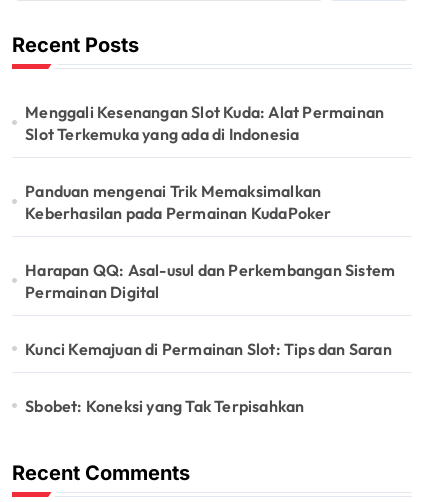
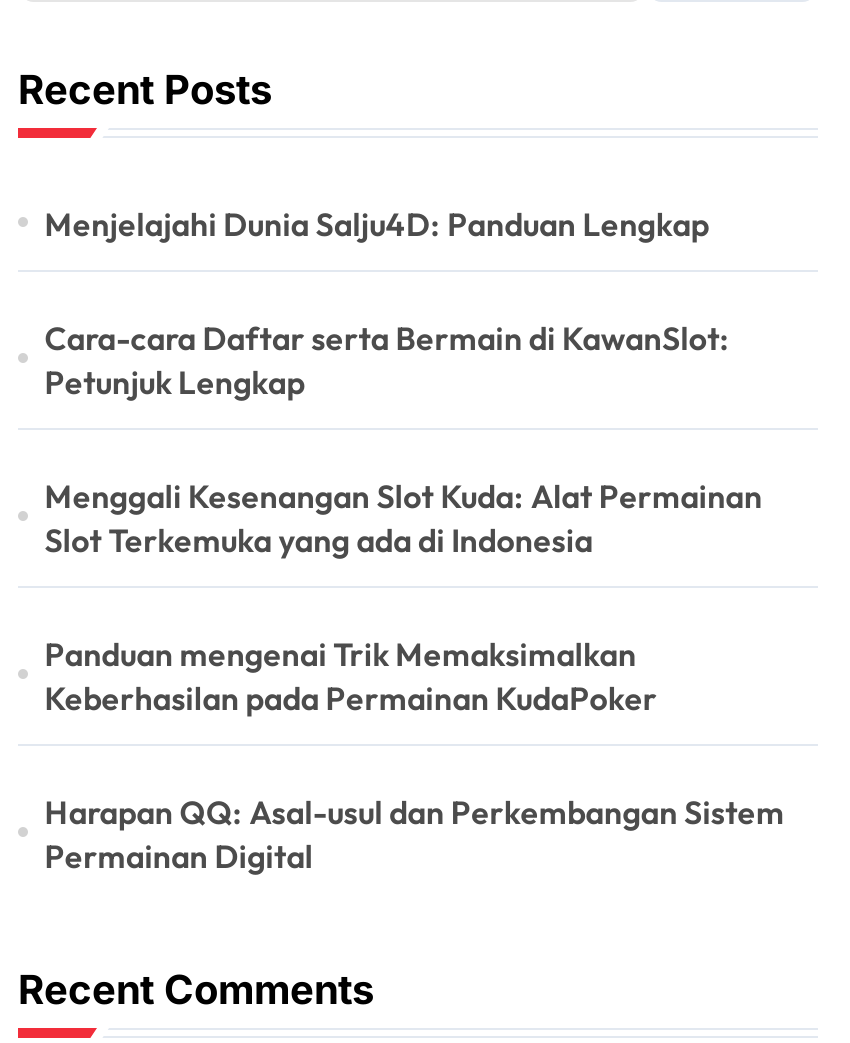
none -> [44,204,730,402] Menjelajahi Dunia Salju4D: Panduan Lengkap | Cara-cara Daftar serta Bermain di KawanSlot: | Petunjuk Lengkap
moved [25,102,395,302] -> [44,476,784,876]: Menggali Kesenangan Slot Kuda: Alat Permainan | Slot Terkemuka yang ada di Indonesia | Panduan mengenai Trik Memaksimalkan | Keberhasilan pada Permainan KudaPoker | Harapan QQ: Asal-usul dan Perkembangan Sistem | Permainan Digital
[25,339,392,416] Kunci Kemajuan di Permainan Slot: Tips dan Saran | Sbobet: Koneksi yang Tak Terpisahkan -> none

